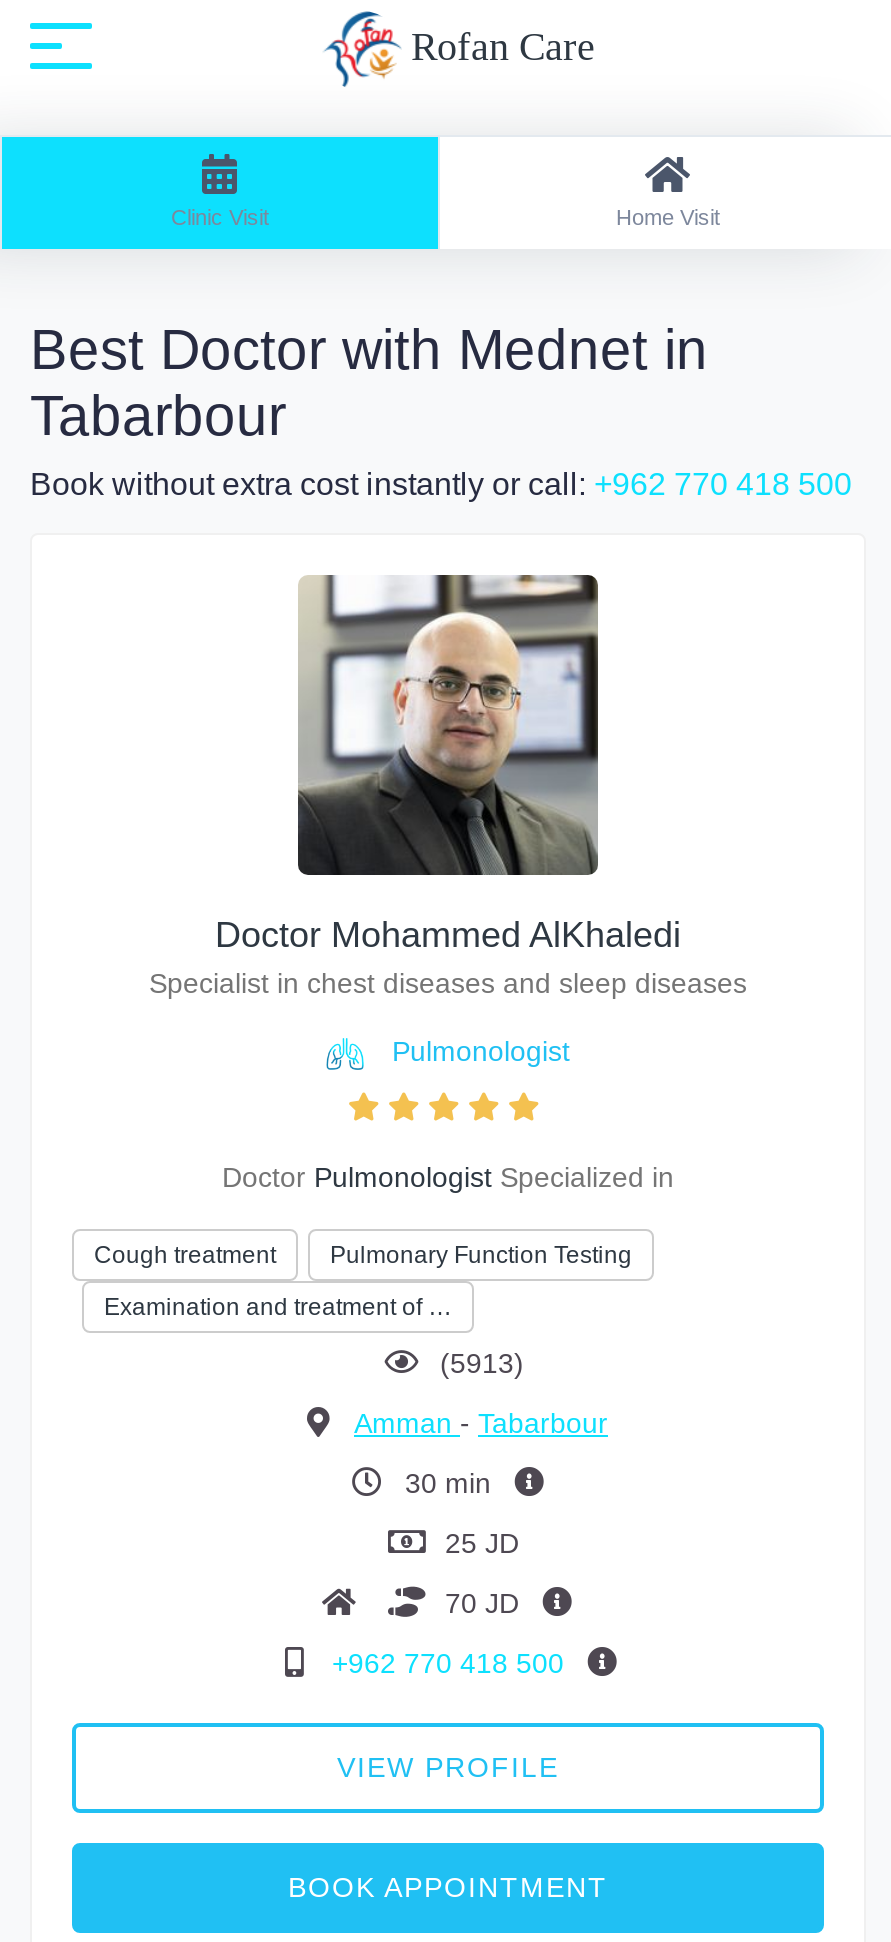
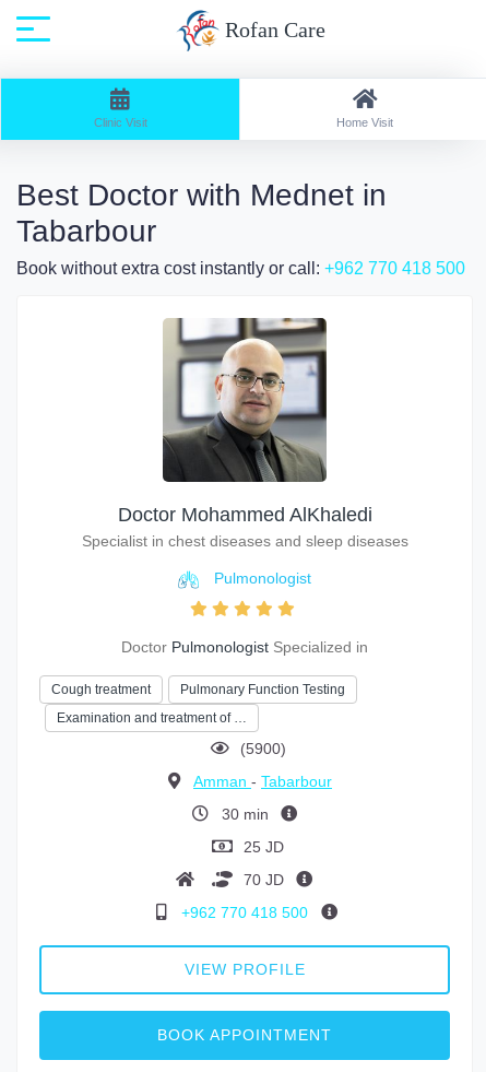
[432,1347,524,1379] (5913) -> [236,740,286,757] (5900)

